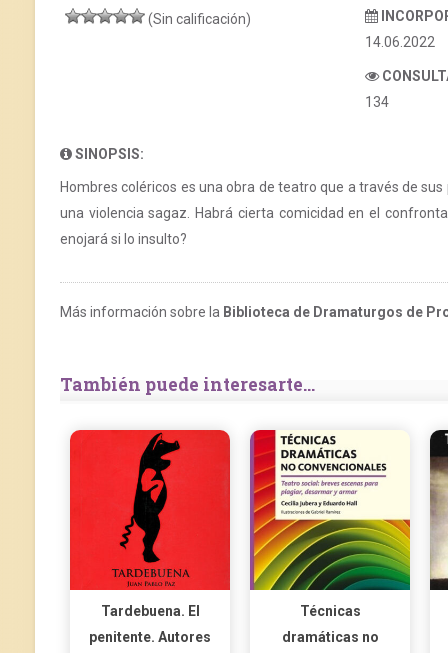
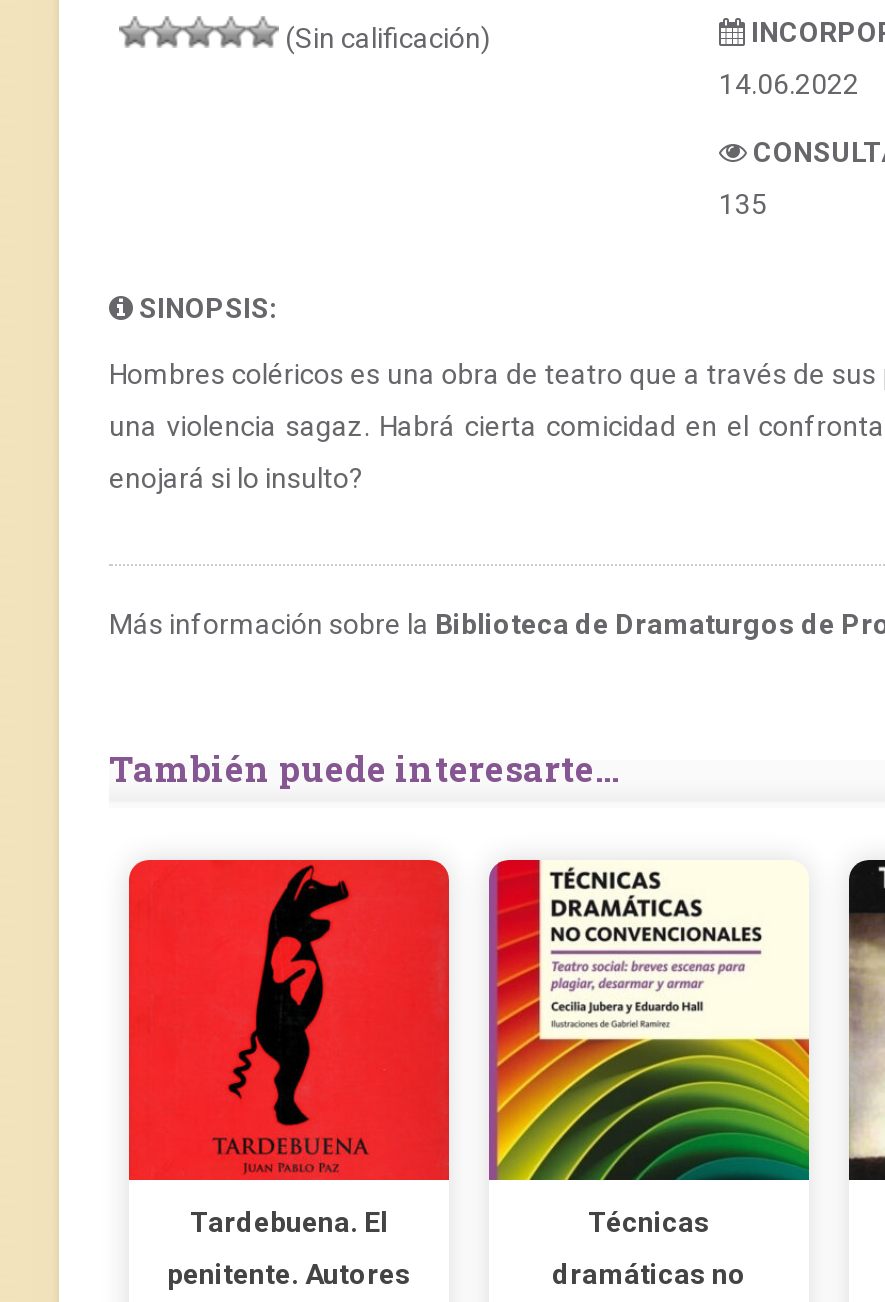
[365,94,389,110] 134 -> [719,188,767,220] 135

